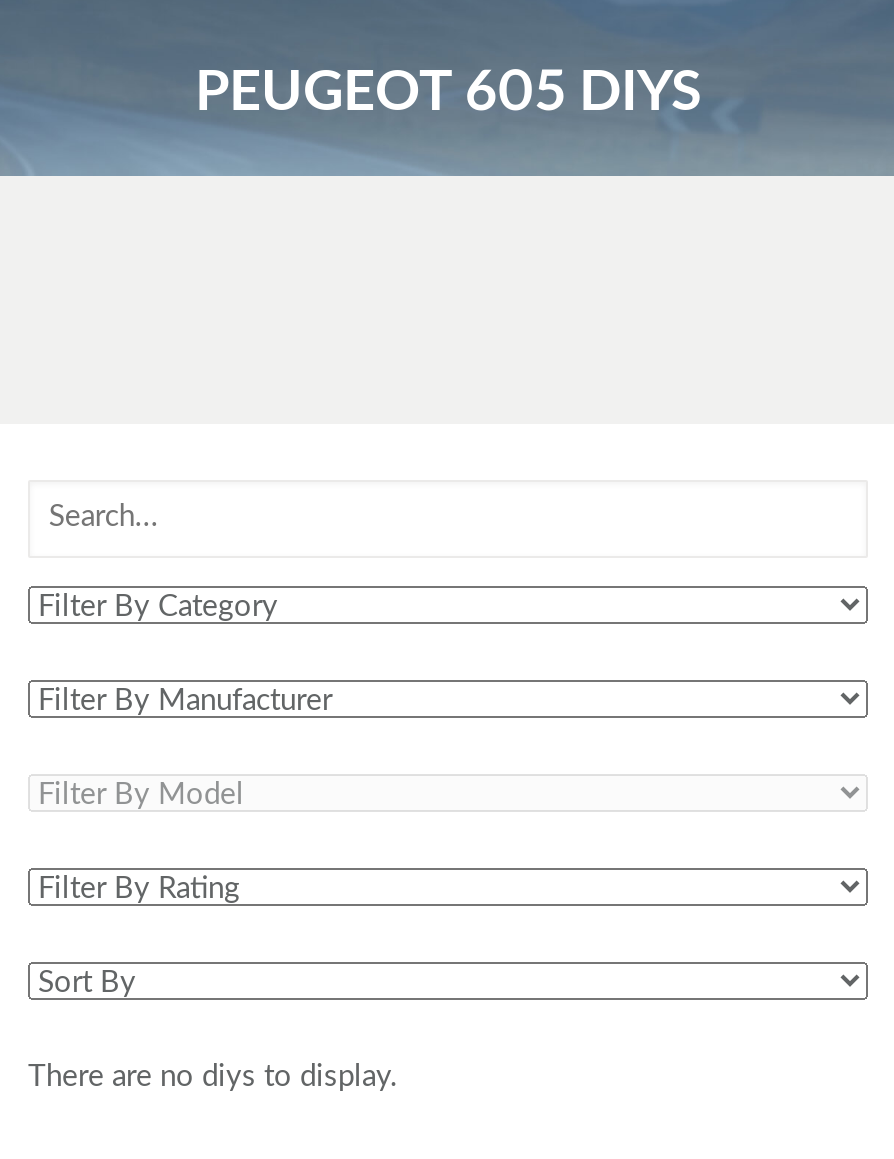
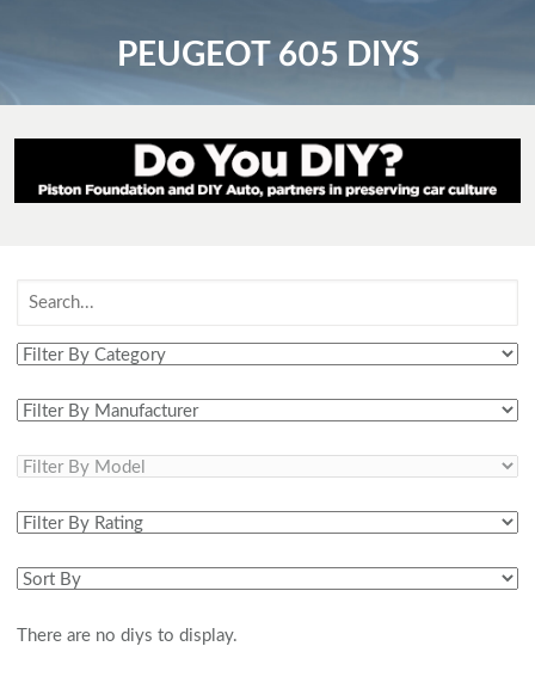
none -> [13,137,522,204] [image]

